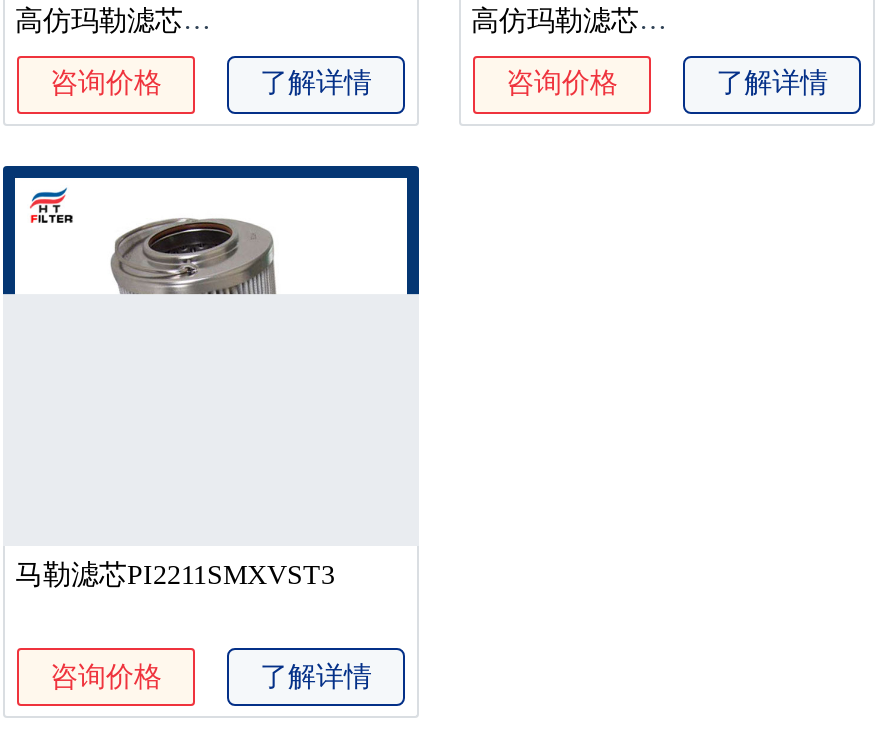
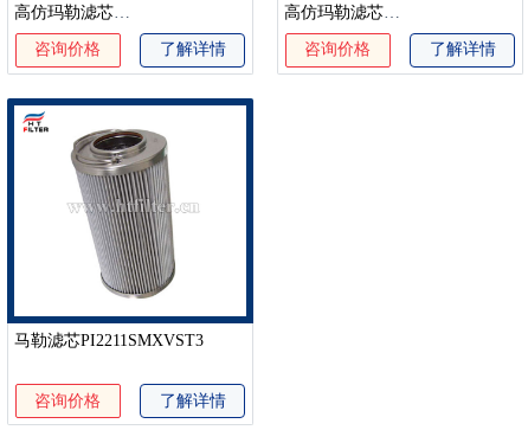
none -> [6,174,255,325] [image]

